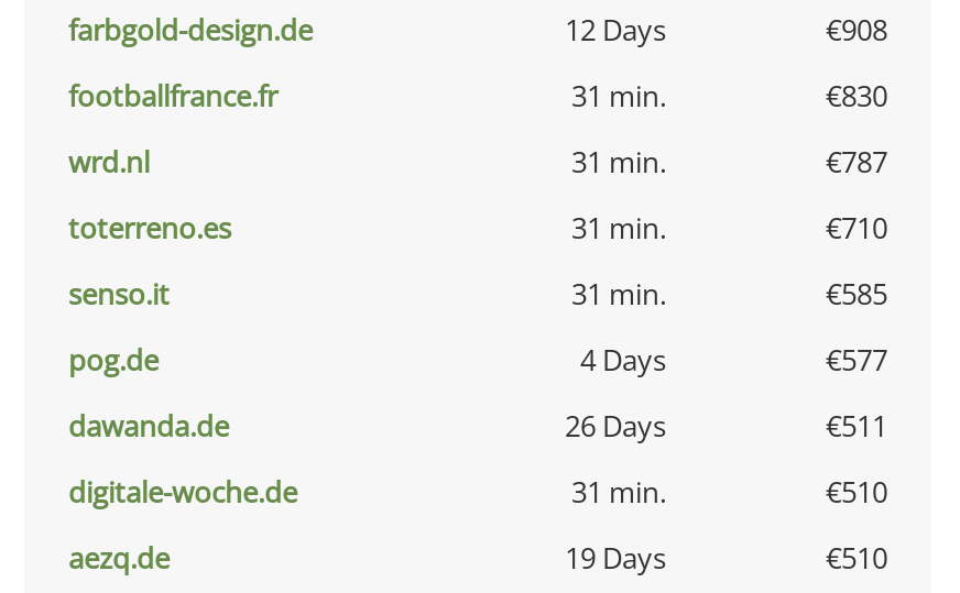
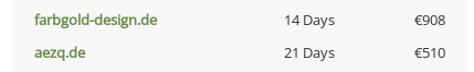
[565,10,666,50] 12 Days -> [283,10,334,29] 14 Days
[68,76,887,512] footballfrance.fr | 31 min. | €830 | wrd.nl | 31 min. | €787 | toterreno.es | 31 min. | €710 | senso.it | 31 min. | €585 | pog.de | 4 Days | €577 | dawanda.de | 26 Days | €511 | digitale-woche.de | 31 min. | €510 -> none
[565,538,666,578] 19 Days -> [283,43,334,62] 21 Days

